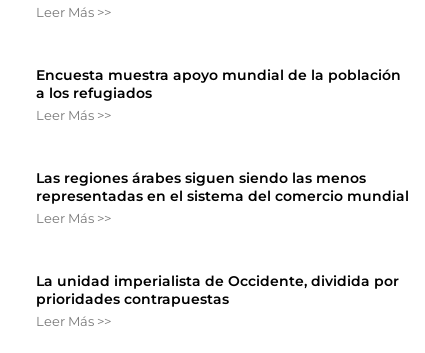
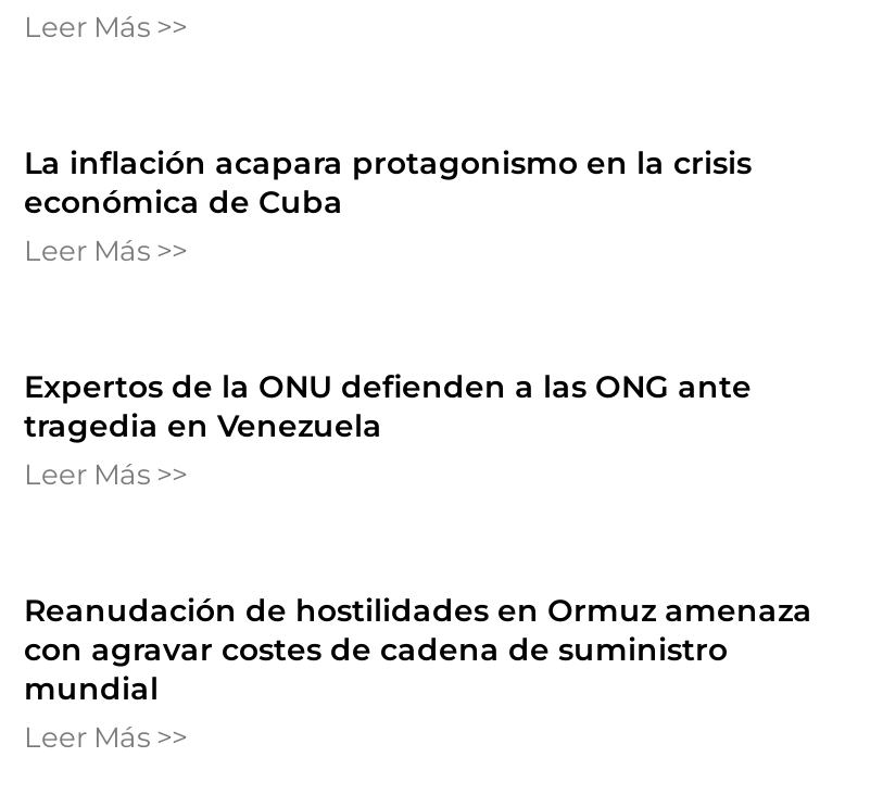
[36,66,401,102] Encuesta muestra apoyo mundial de la población | a los refugiados -> [24,142,752,221] La inflación acapara protagonismo en la crisis | económica de Cuba
[36,169,409,205] Las regiones árabes siguen siendo las menos | representadas en el sistema del comercio mundial -> [24,366,752,444] Expertos de la ONU defienden a las ONG ante | tragedia en Venezuela
[36,272,399,308] La unidad imperialista de Occidente, dividida por | prioridades contrapuestas -> [24,590,812,707] Reanudación de hostilidades en Ormuz amenaza | con agravar costes de cadena de suministro | mundial

